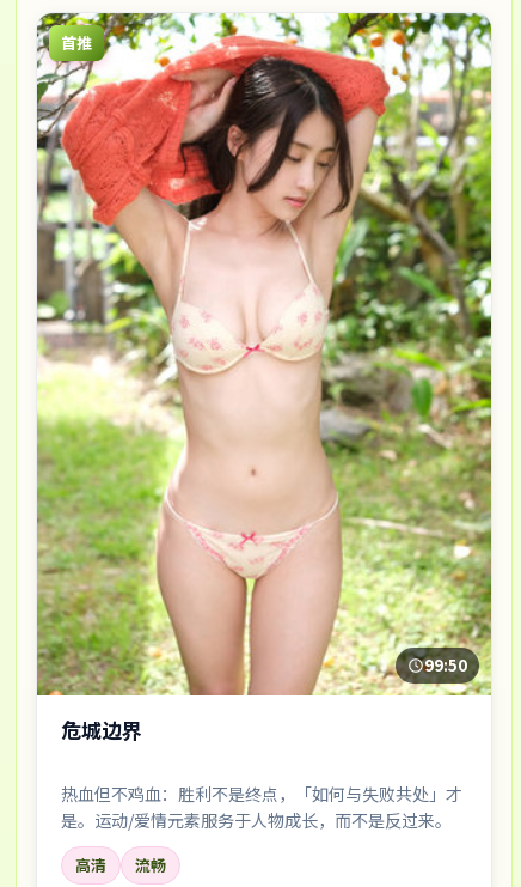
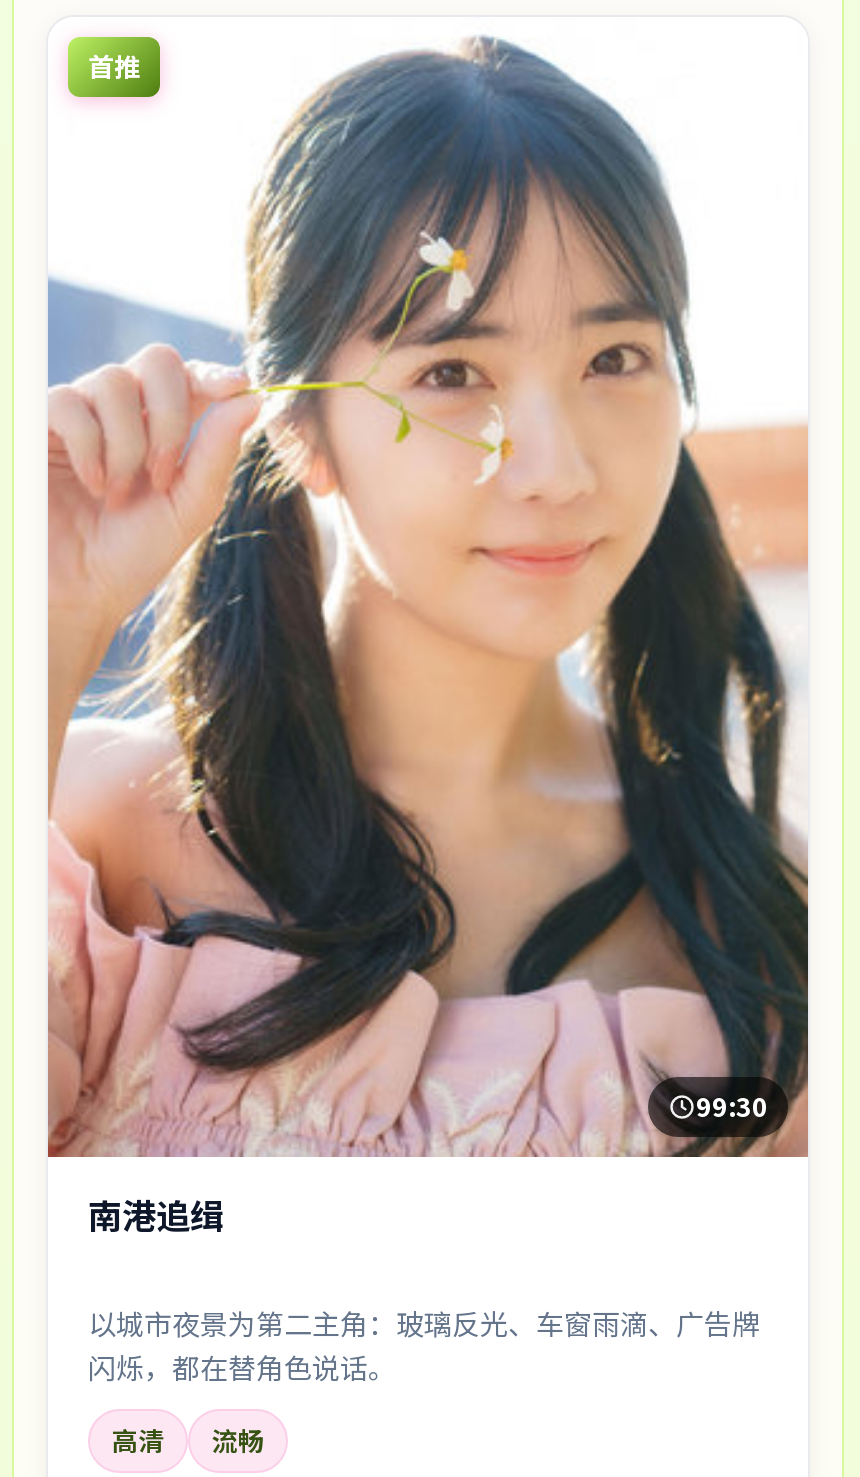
[36,12,492,697] [image] | 99:50 -> [46,18,810,1160] [image] | 99:30
[61,715,142,745] 危城边界 -> [88,1190,224,1240] 南港追缉
[61,782,462,832] 热血但不鸡血：胜利不是终点，「如何与失败共处」才 | 是。运动/爱情元素服务于人物成长，而不是反过来。 -> [88,1302,760,1386] 以城市夜景为第二主角：玻璃反光、车窗雨滴、广告牌 | 闪烁，都在替角色说话。

